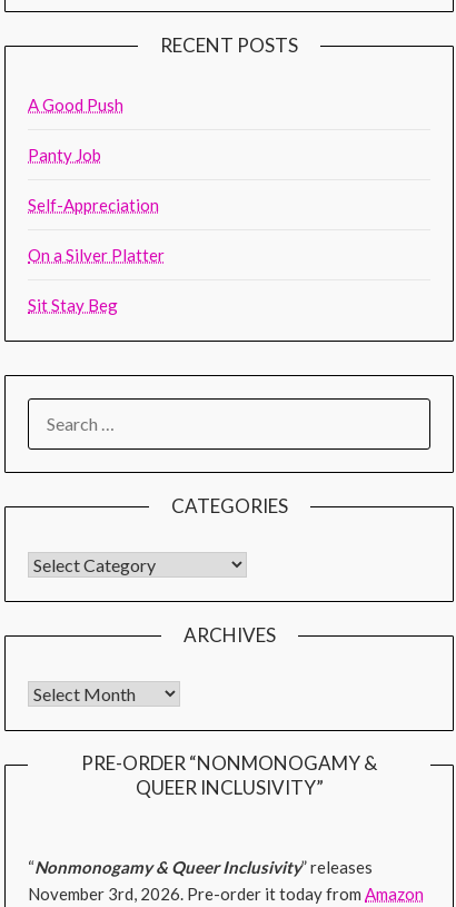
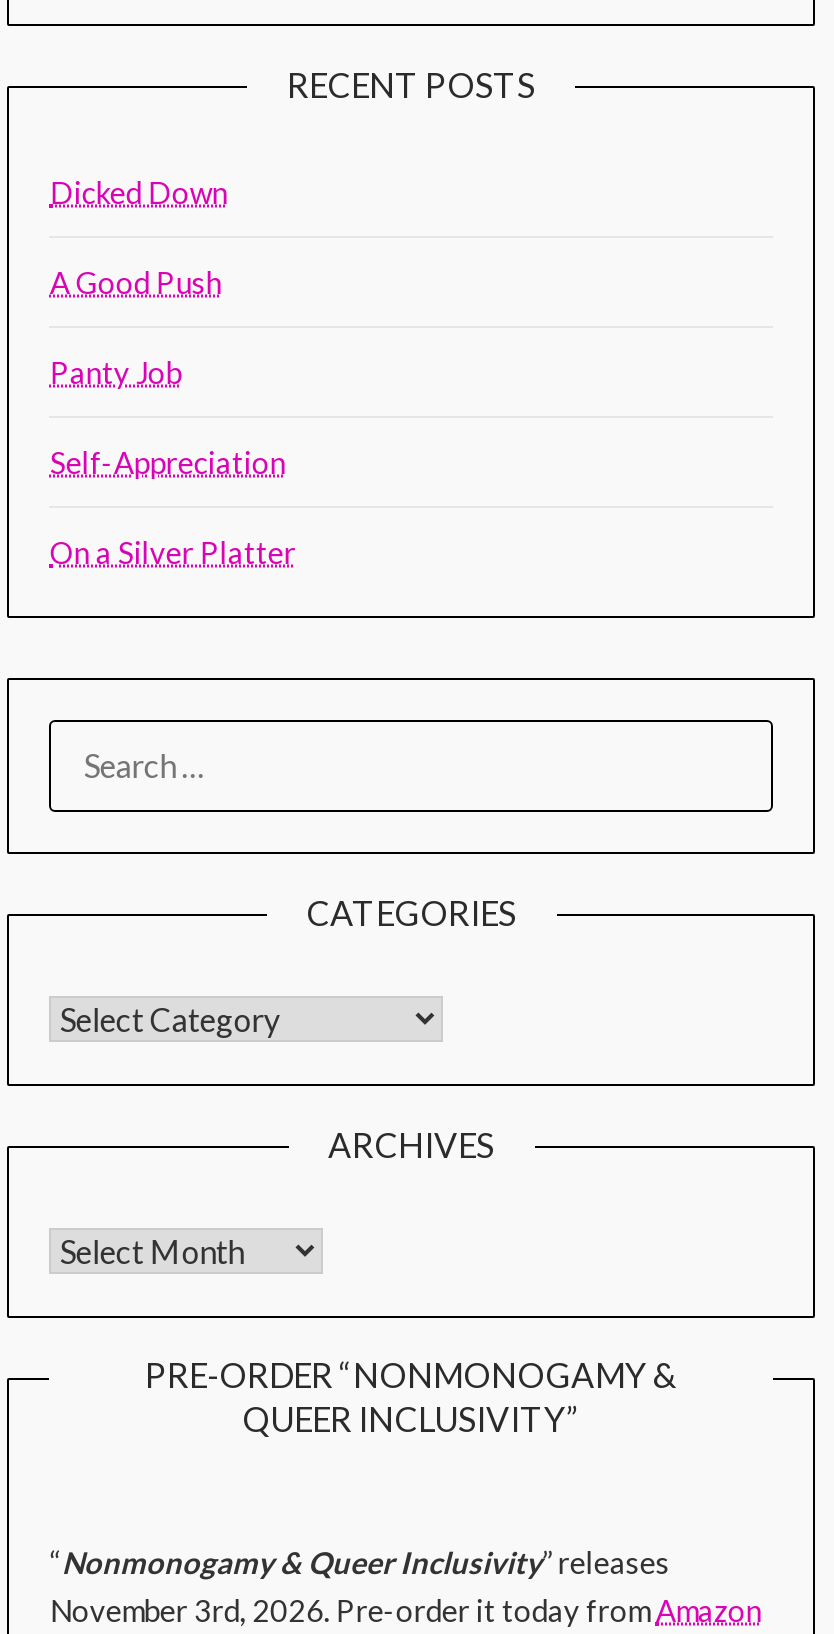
none -> [50,175,228,211] Dicked Down
moved [28,95,165,265] -> [50,265,296,571]: A Good Push | Panty Job | Self-Appreciation | On a Silver Platter
[28,295,118,315] Sit Stay Beg -> none

